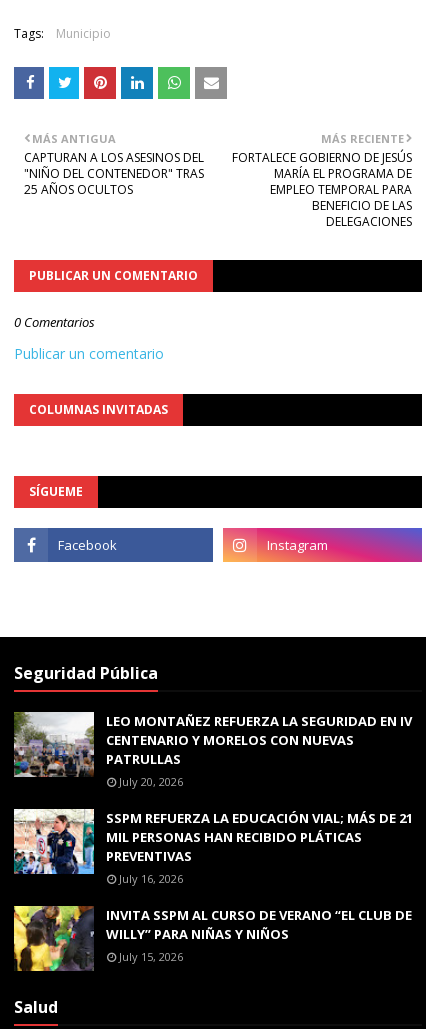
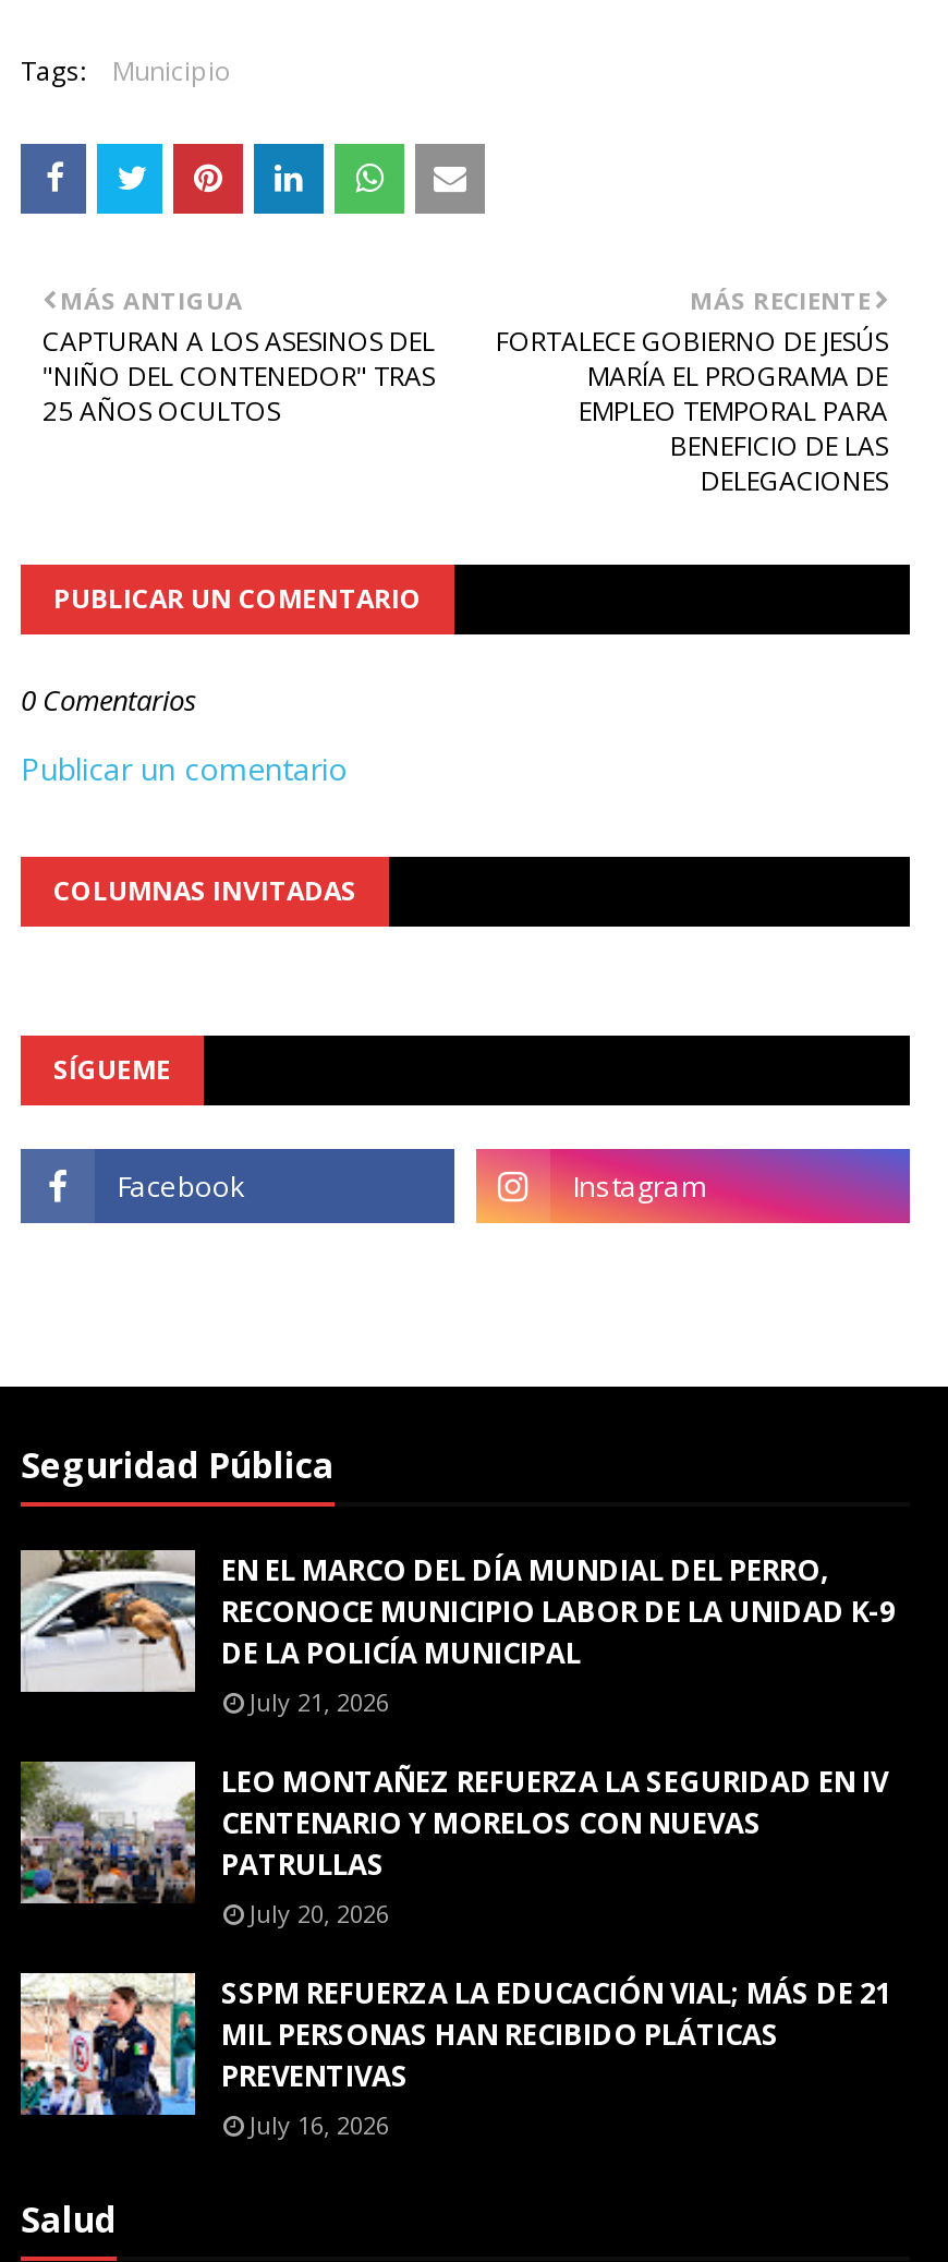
none -> [19,1550,895,1719] [image] | EN EL MARCO DEL DÍA MUNDIAL DEL PERRO, | RECONOCE MUNICIPIO LABOR DE LA UNIDAD K-9 | DE LA POLICÍA MUNICIPAL | July 21, 2026
moved [12,712,413,886] -> [16,1762,890,2142]: [image] | LEO MONTAÑEZ REFUERZA LA SEGURIDAD EN IV | CENTENARIO Y MORELOS CON NUEVAS | ... | PREVENTIVAS | July 16, 2026
[13,905,412,972] [image] | INVITA SSPM AL CURSO DE VERANO “EL CLUB DE | WILLY” PARA NIÑAS Y NIÑOS | July 15, 2026 -> none

